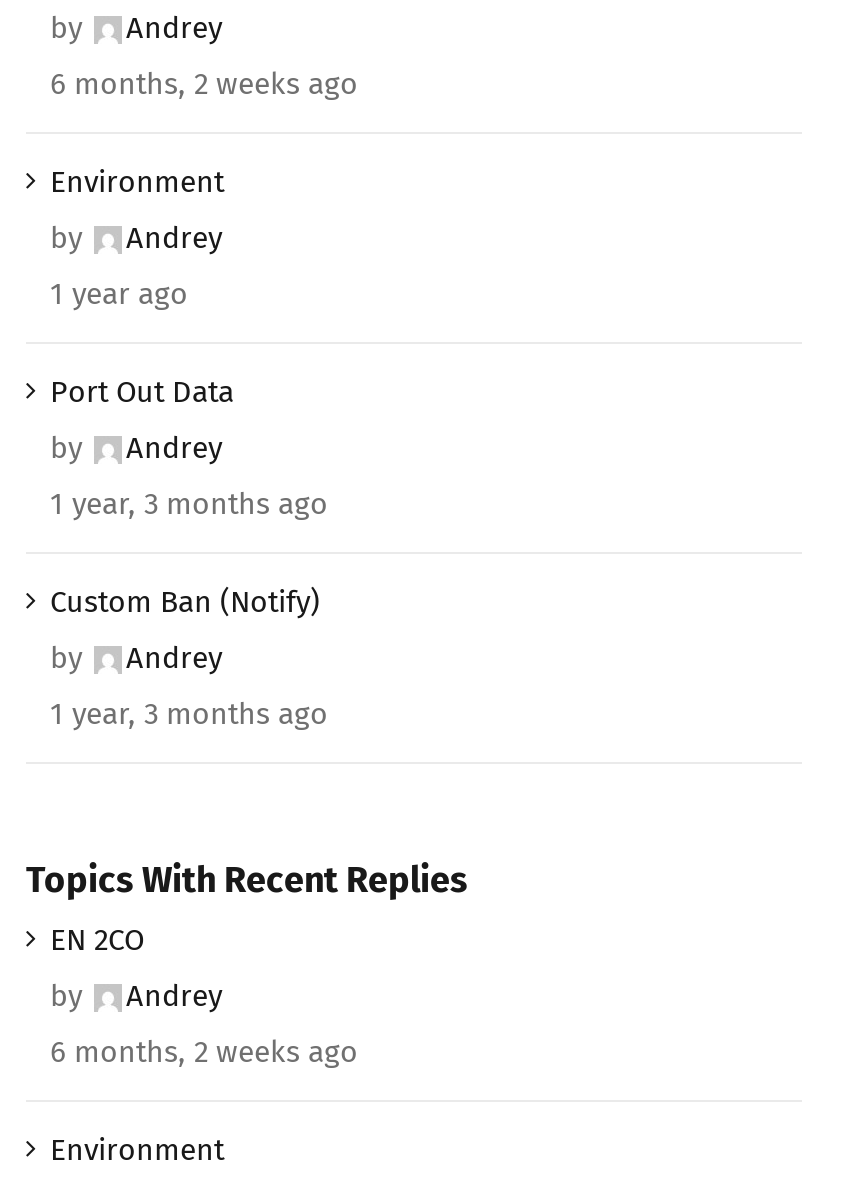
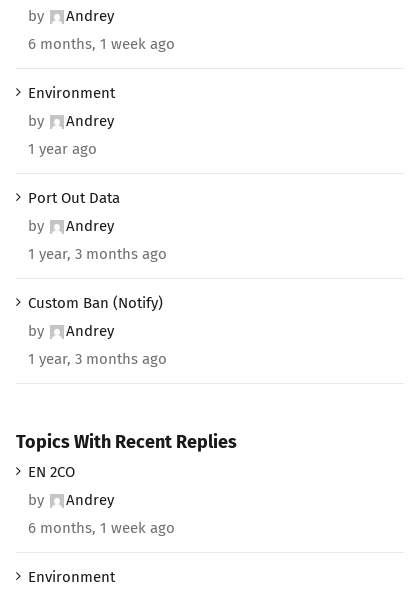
[50,65,358,101] 6 months, 2 weeks ago -> [28,34,175,52] 6 months, 1 week ago
[50,1034,358,1070] 6 months, 2 weeks ago -> [28,519,175,537] 6 months, 1 week ago

